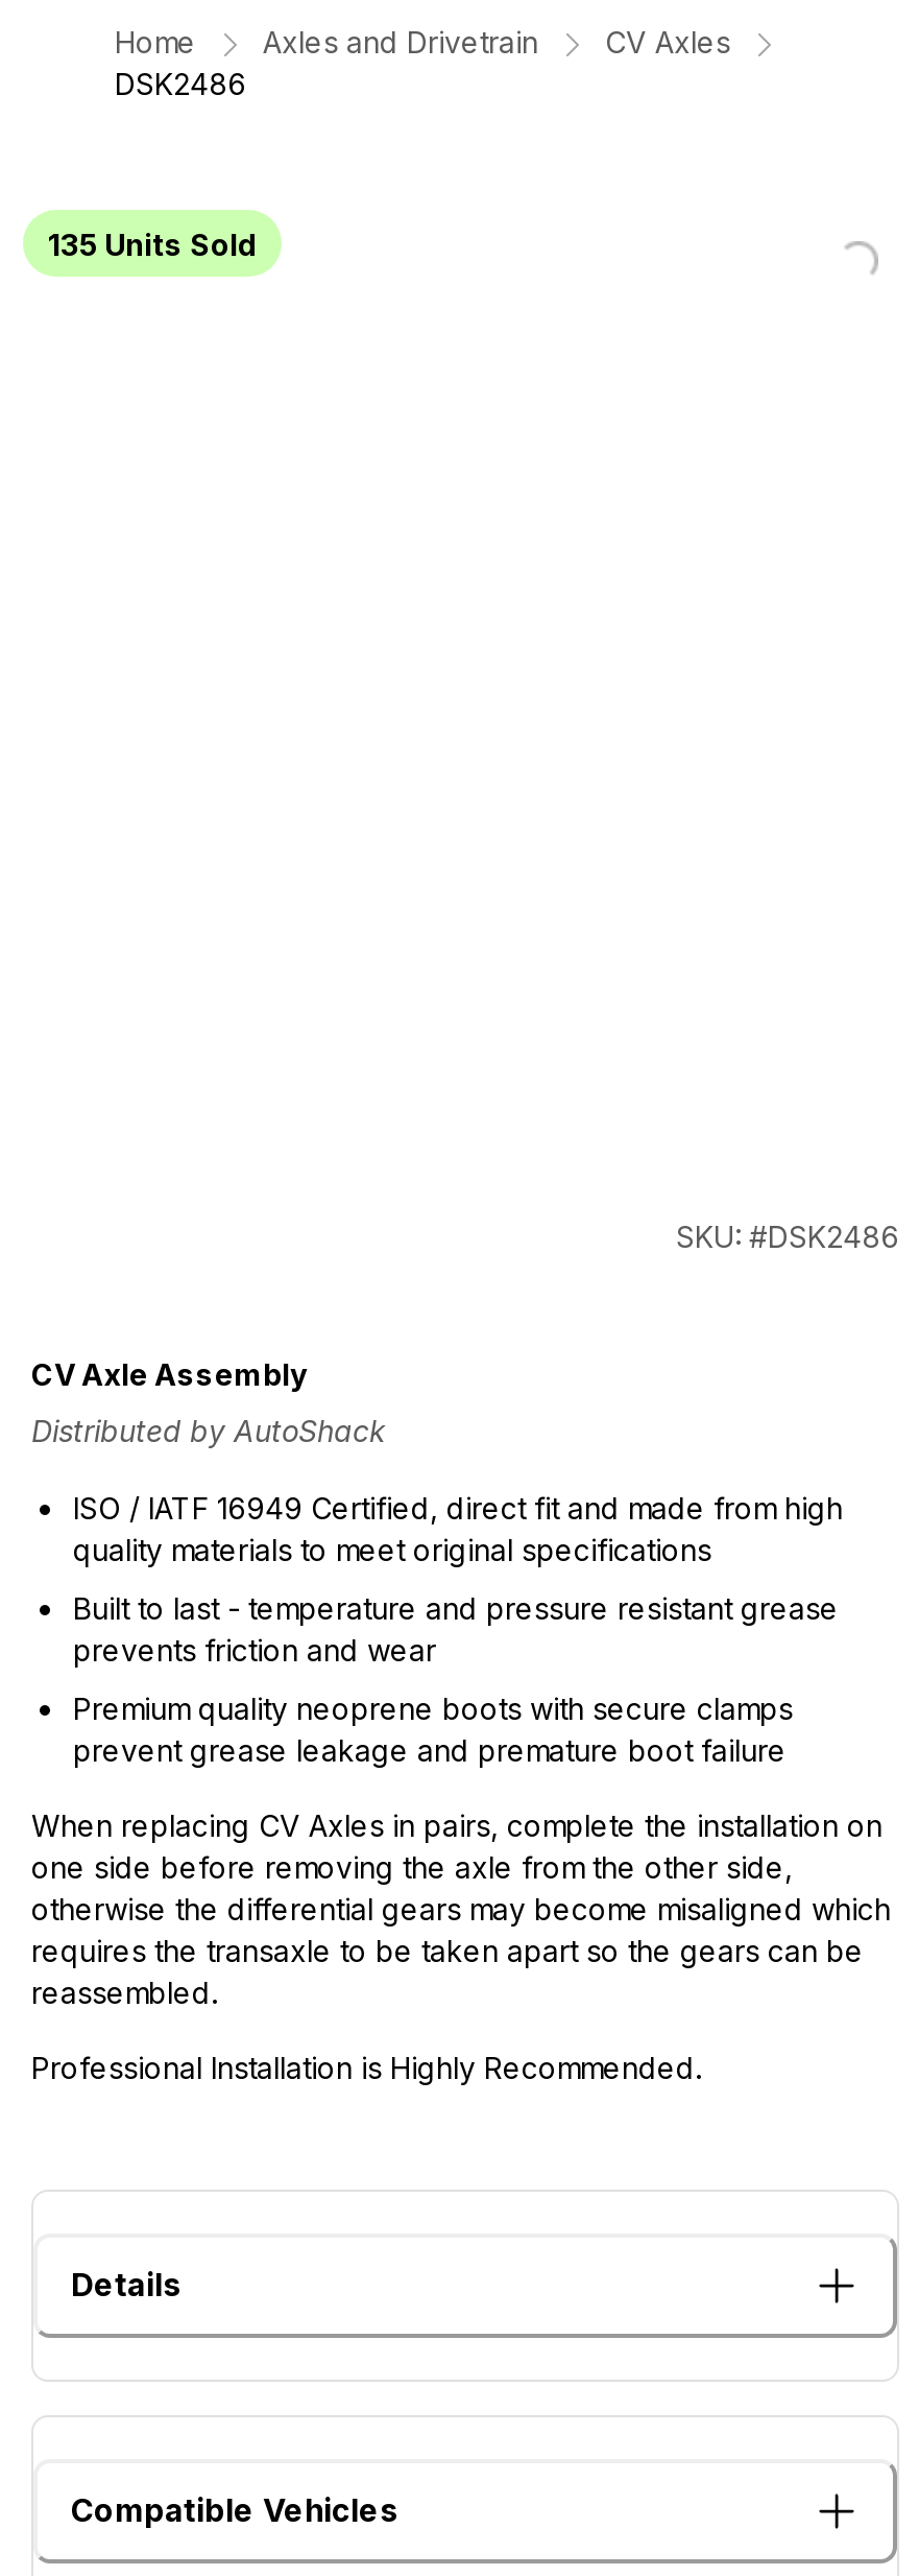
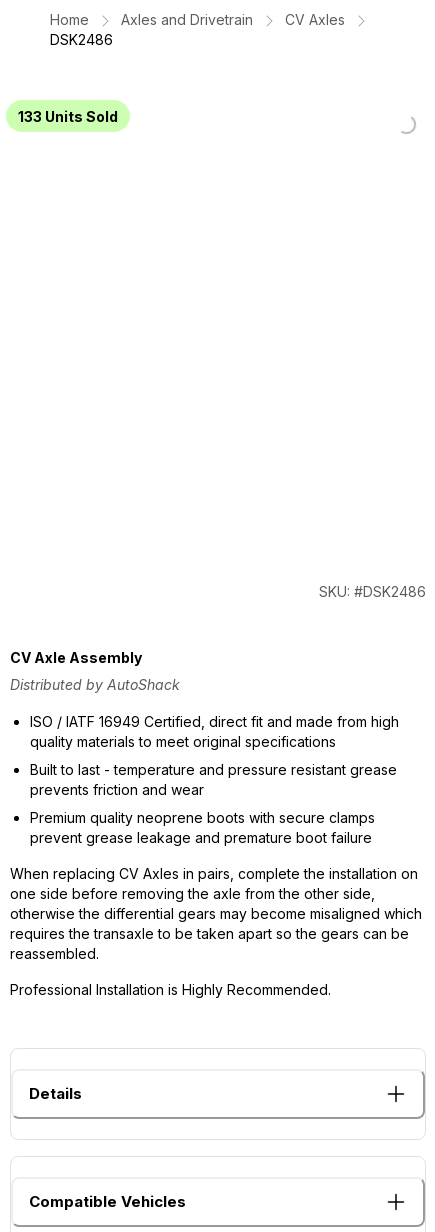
[48,227,257,262] 135 Units Sold -> [18,108,118,125] 133 Units Sold

